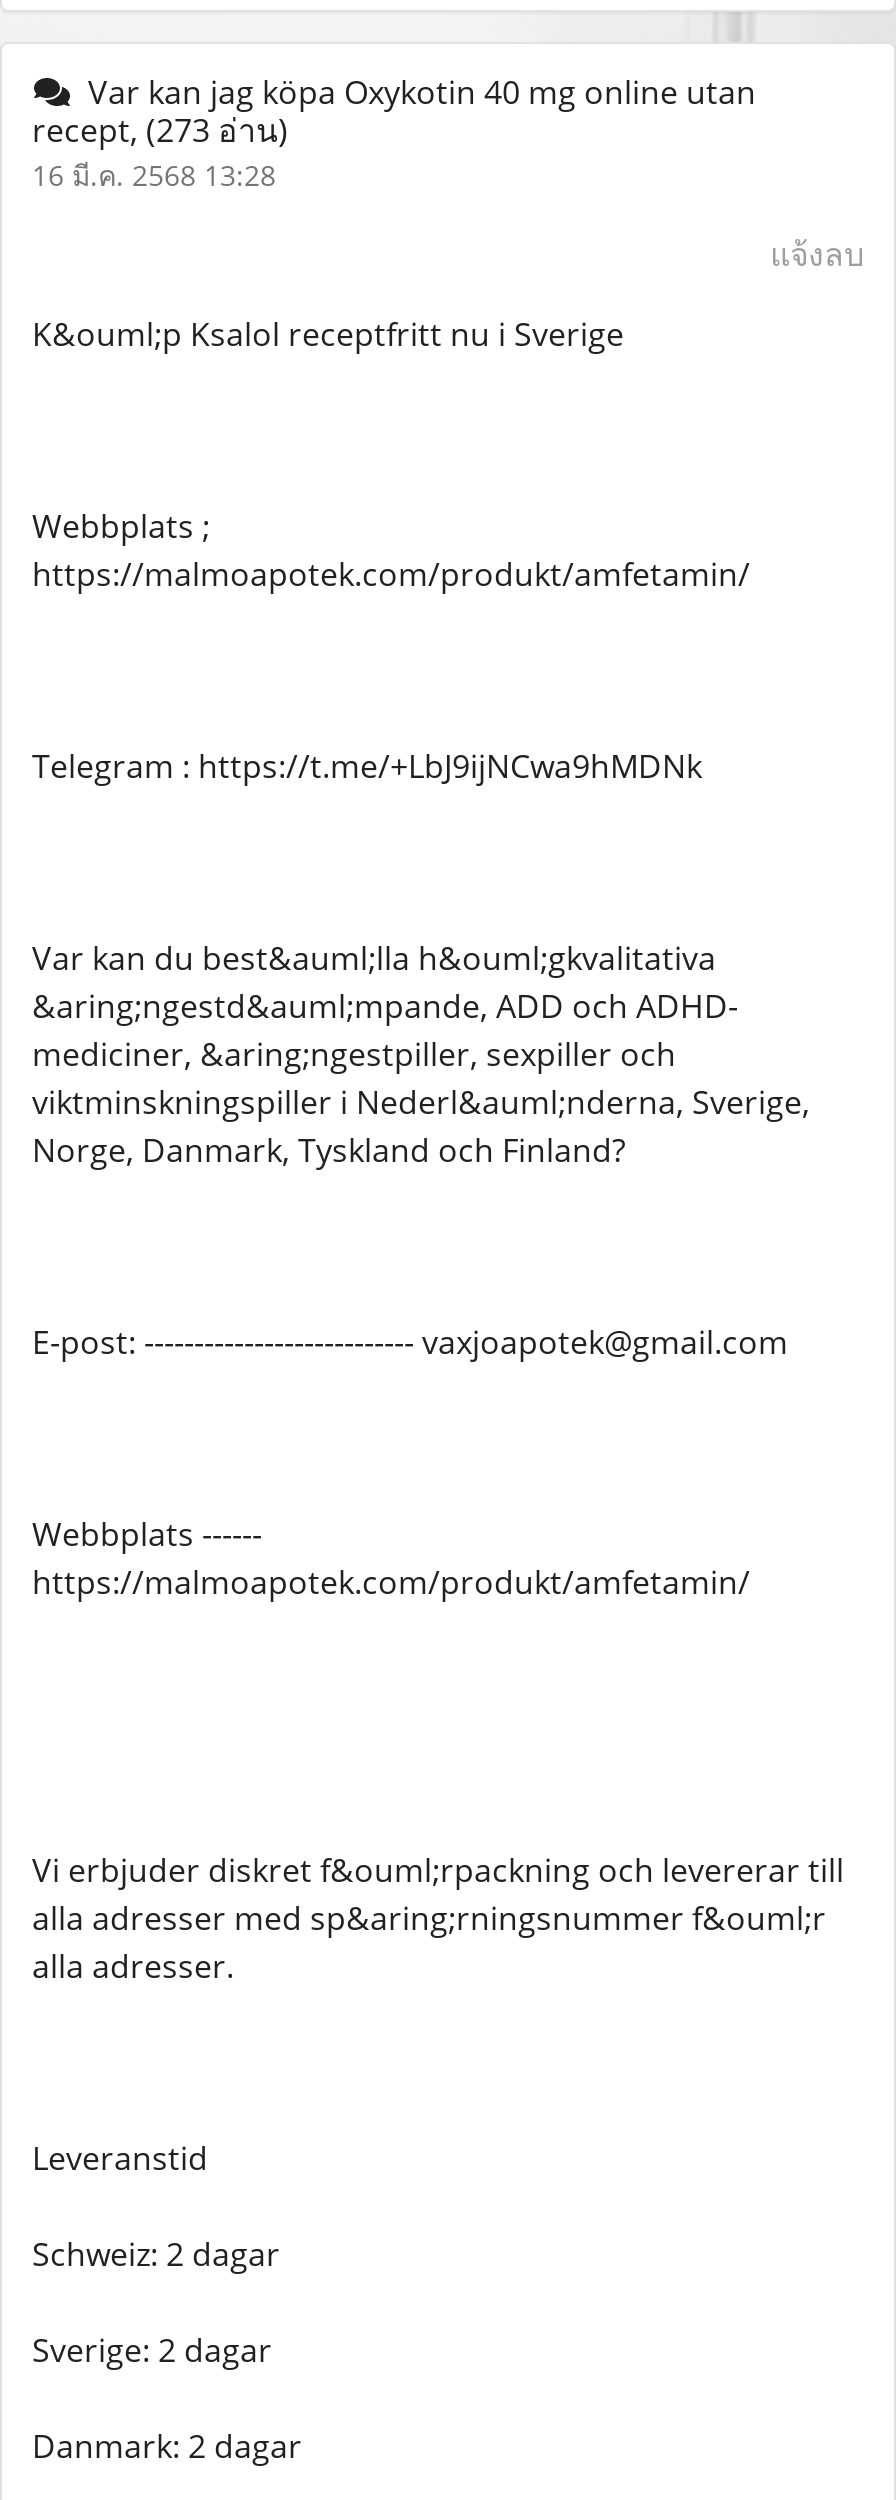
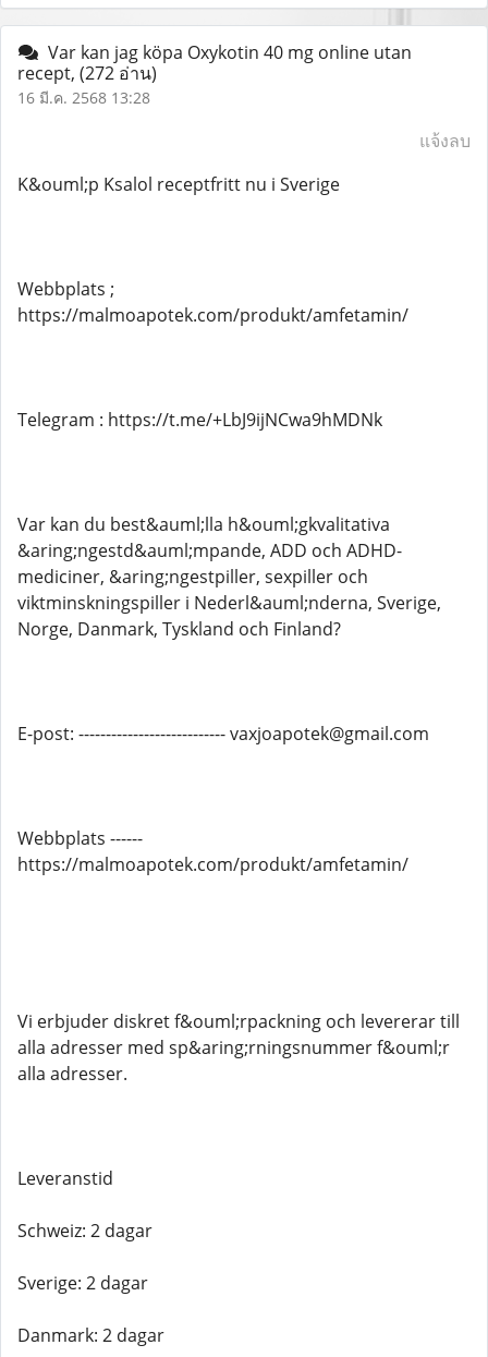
[32,108,288,152] recept, (273 อ่าน) -> [17,61,157,85] recept, (272 อ่าน)

